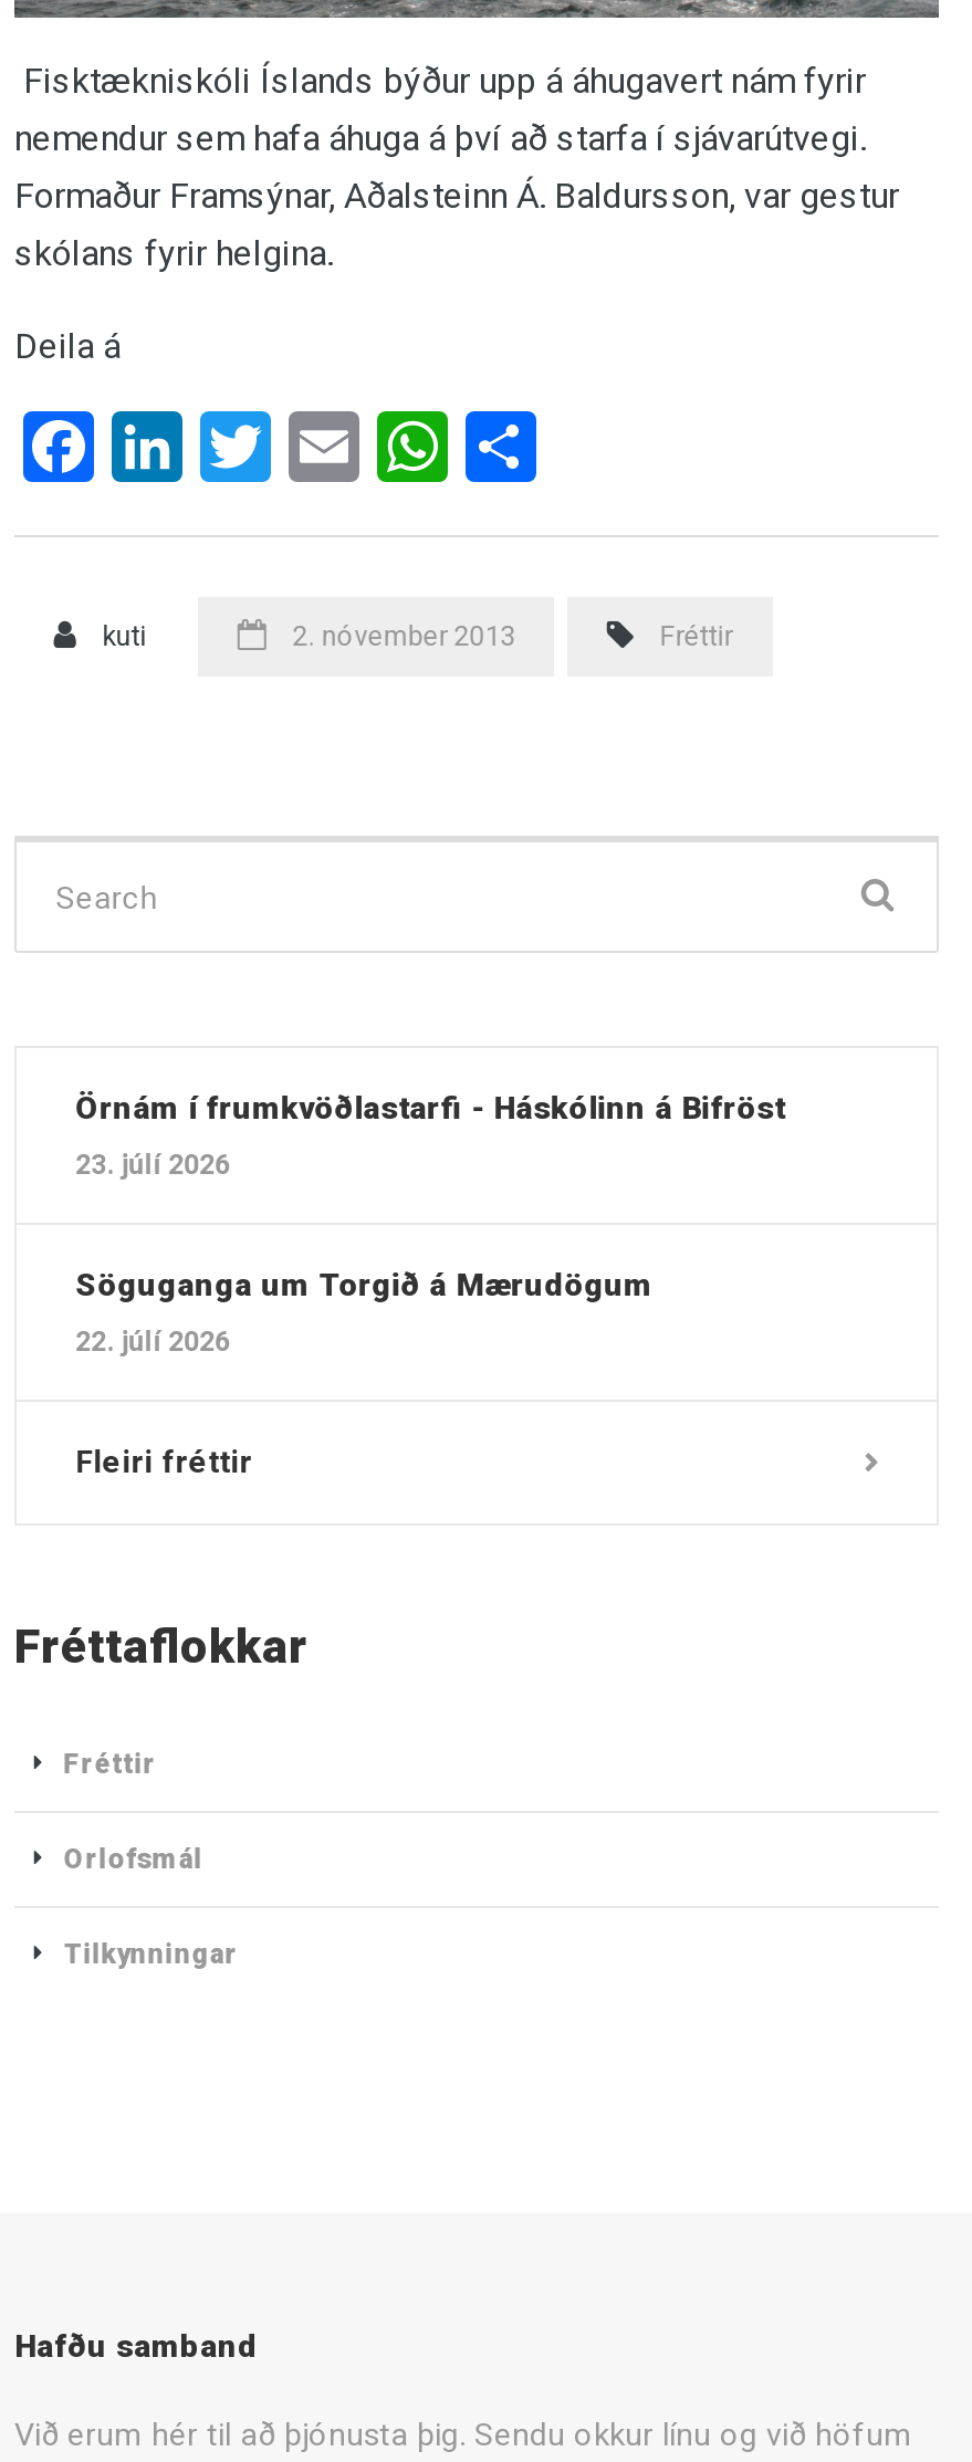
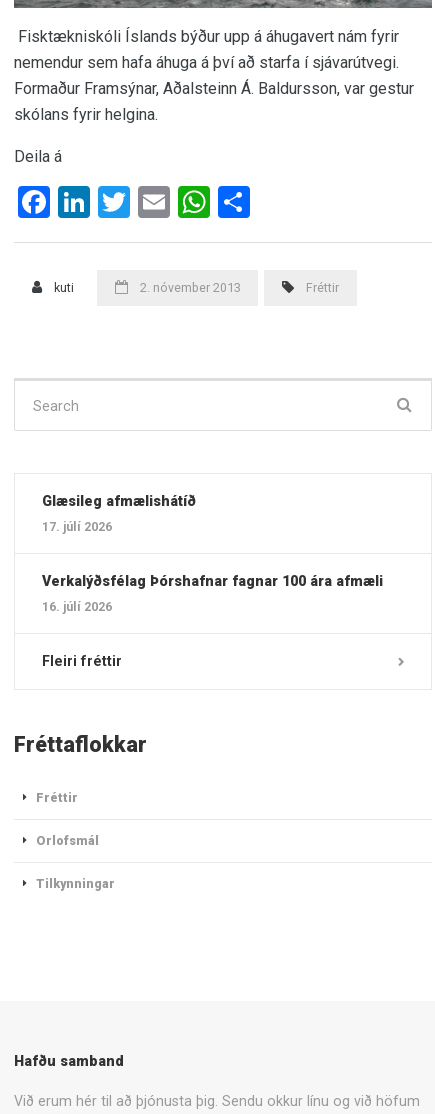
[76,1089,786,1125] Örnám í frumkvöðlastarfi - Háskólinn á Bifröst -> [42,493,196,509] Glæsileg afmælishátíð
[76,1147,230,1180] 23. júlí 2026 -> [42,519,112,534] 17. júlí 2026
[76,1266,662,1301] Söguganga um Torgið á Mærudögum -> [42,573,383,589] Verkalýðsfélag Þórshafnar fagnar 100 ára afmæli
[76,1324,230,1357] 22. júlí 2026 -> [42,599,112,614] 16. júlí 2026

